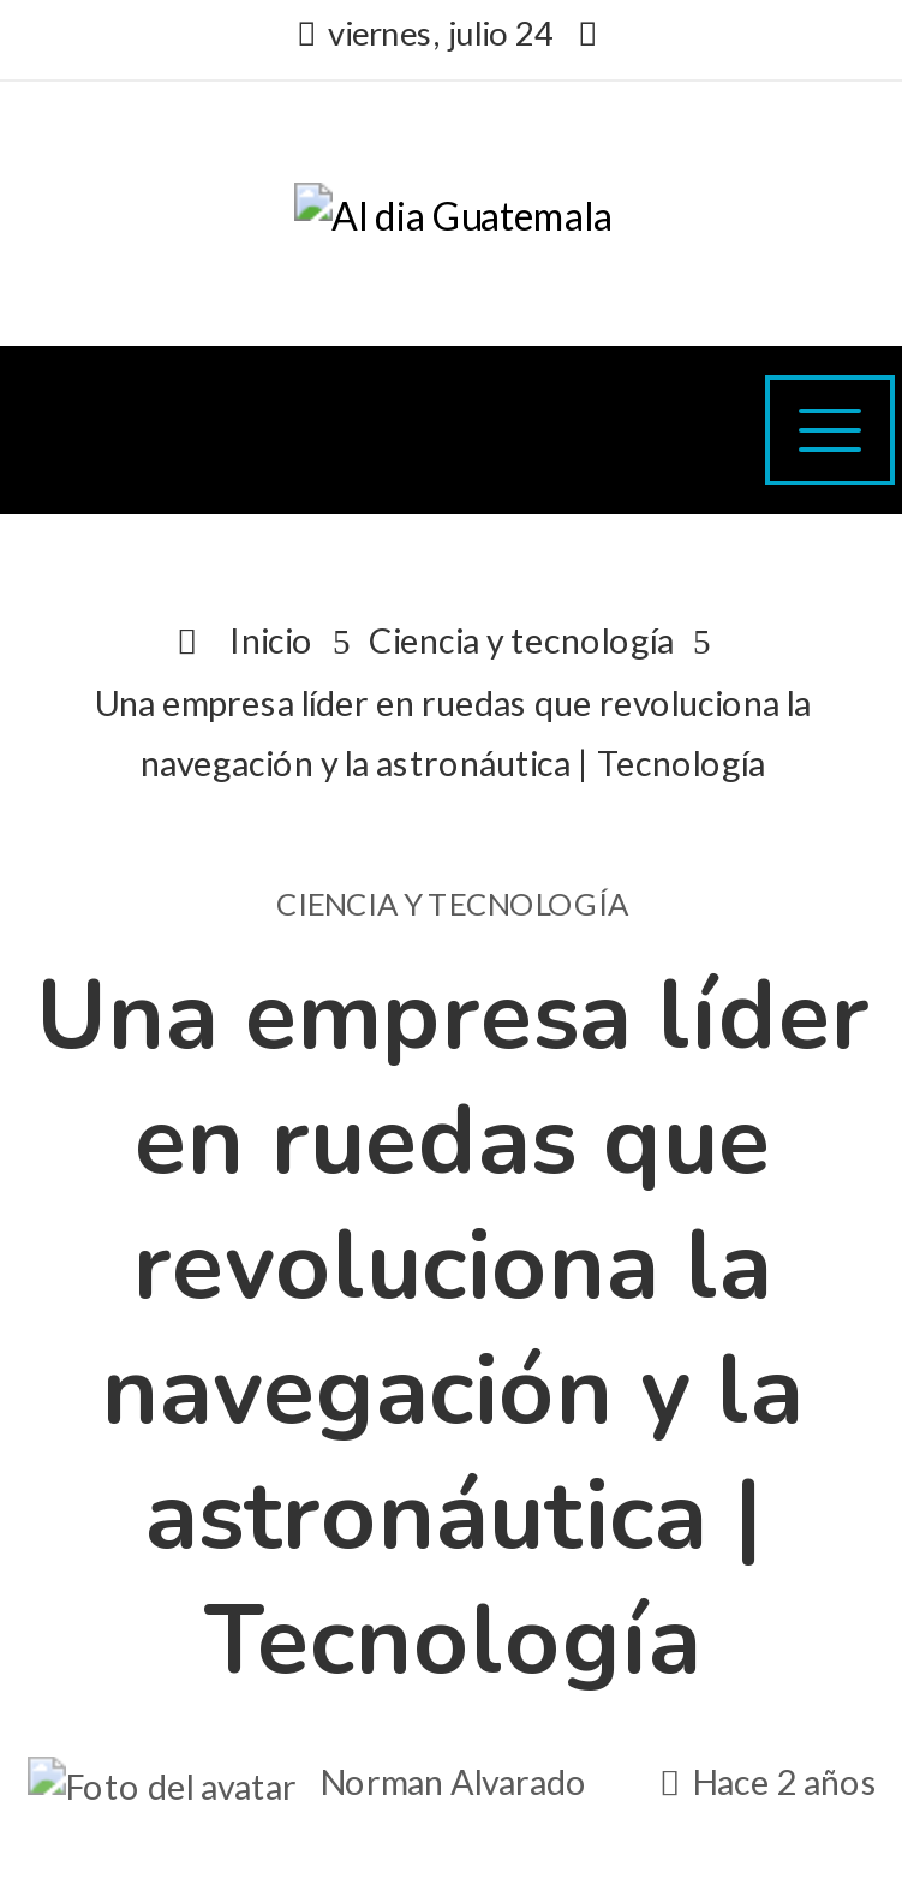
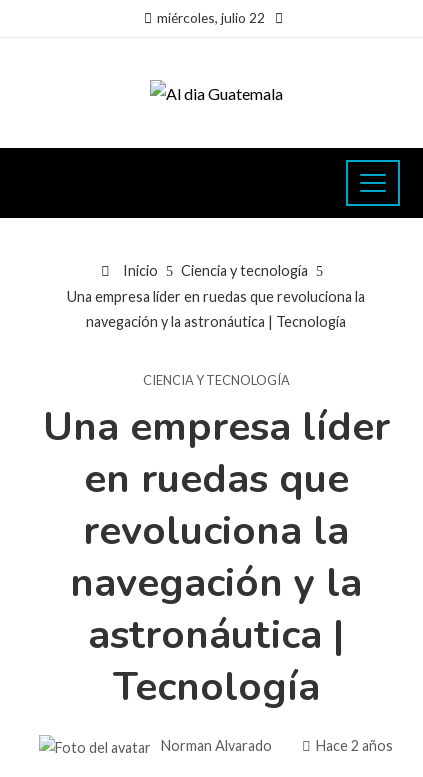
[328,12,554,53] viernes, julio 24 -> [157,9,265,26] miércoles, julio 22

